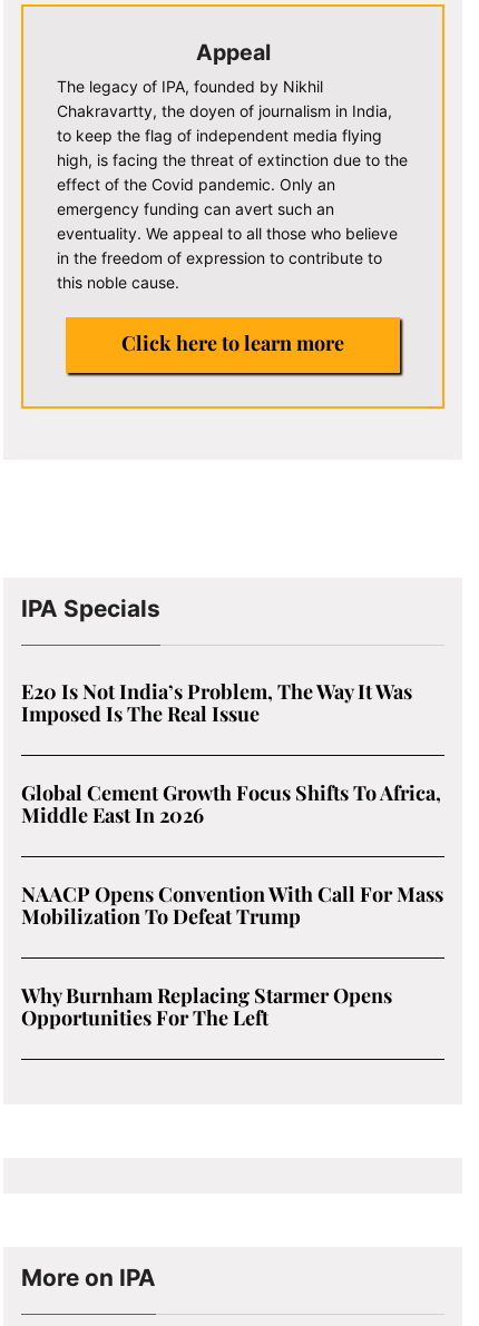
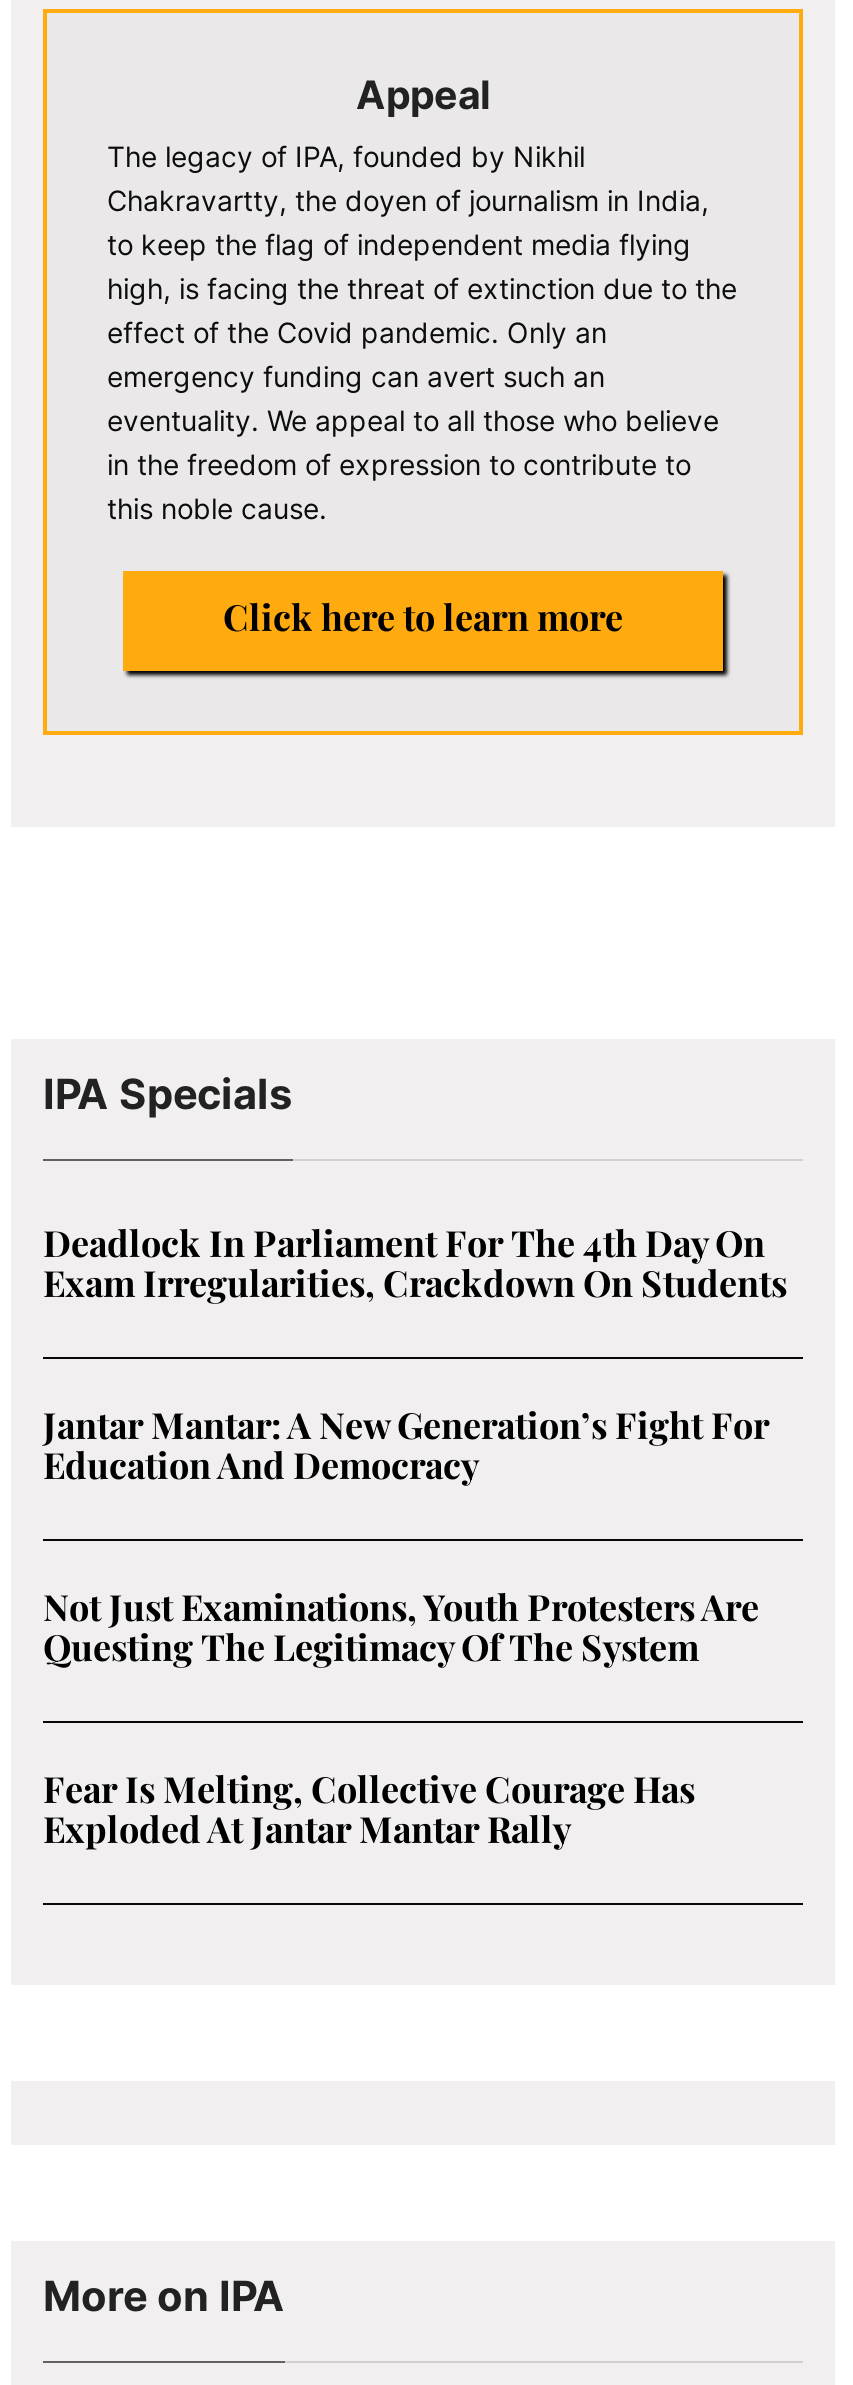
[21,678,412,727] E20 Is Not India’s Problem, The Way It Was | Imposed Is The Real Issue -> [43,1219,787,1307] Deadlock In Parliament For The 4th Day On | Exam Irregularities, Crackdown On Students
[21,779,441,828] Global Cement Growth Focus Shifts To Africa, | Middle East In 2026 -> [43,1401,769,1489] Jantar Mantar: A New Generation’s Fight For | Education And Democracy
[21,880,443,929] NAACP Opens Convention With Call For Mass | Mobilization To Defeat Trump -> [43,1583,759,1671] Not Just Examinations, Youth Protesters Are | Questing The Legitimacy Of The System
[21,982,392,1031] Why Burnham Replacing Starmer Opens | Opportunities For The Left -> [43,1765,695,1853] Fear Is Melting, Collective Courage Has | Exploded At Jantar Mantar Rally

